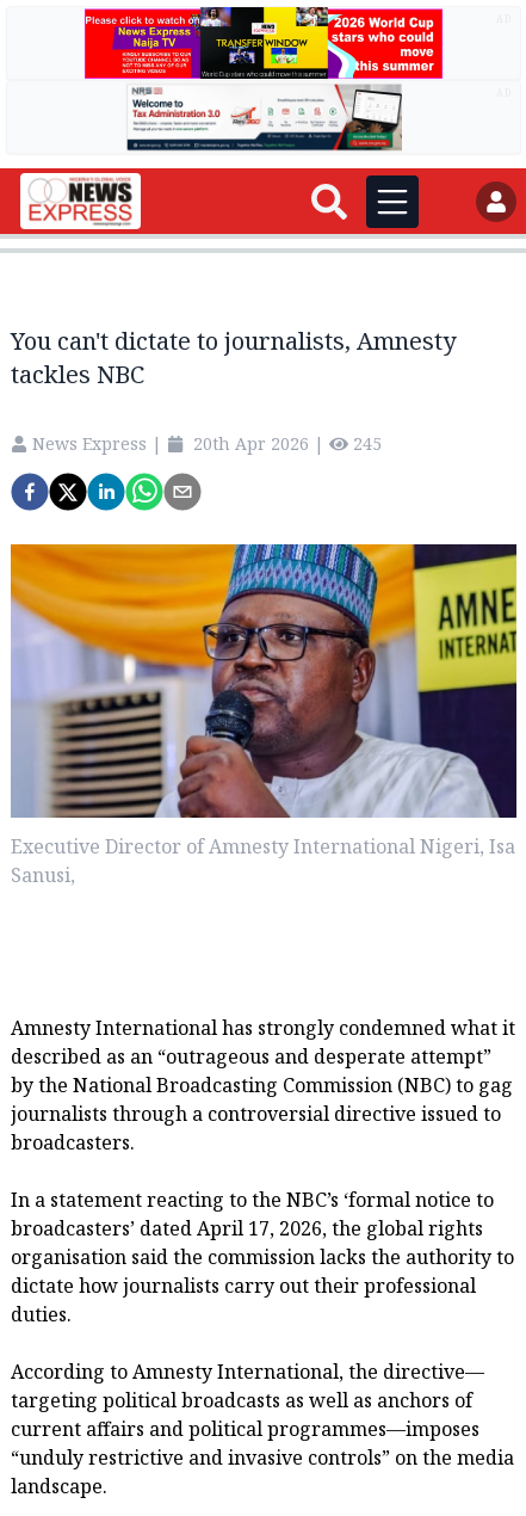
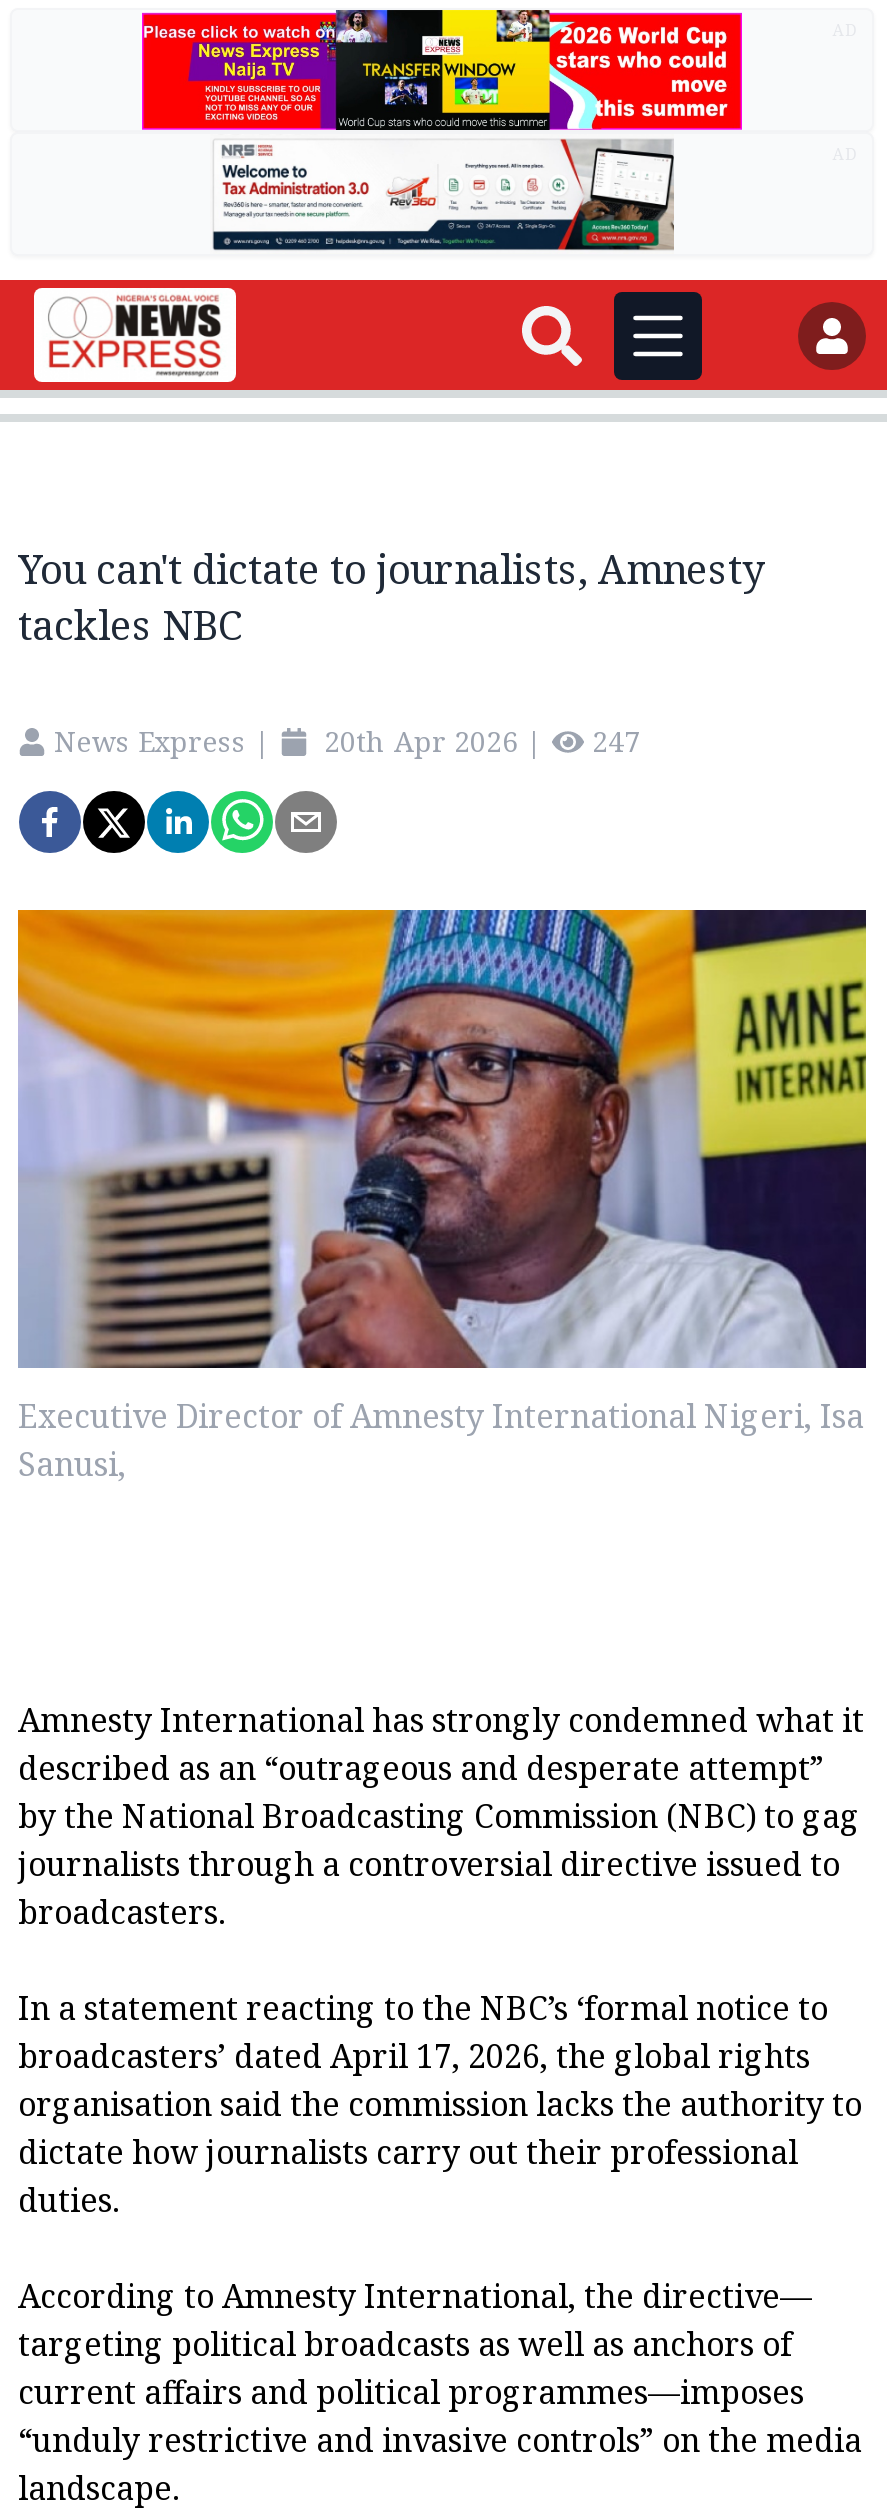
[353,432,382,455] 245 -> [592,722,640,760] 247

